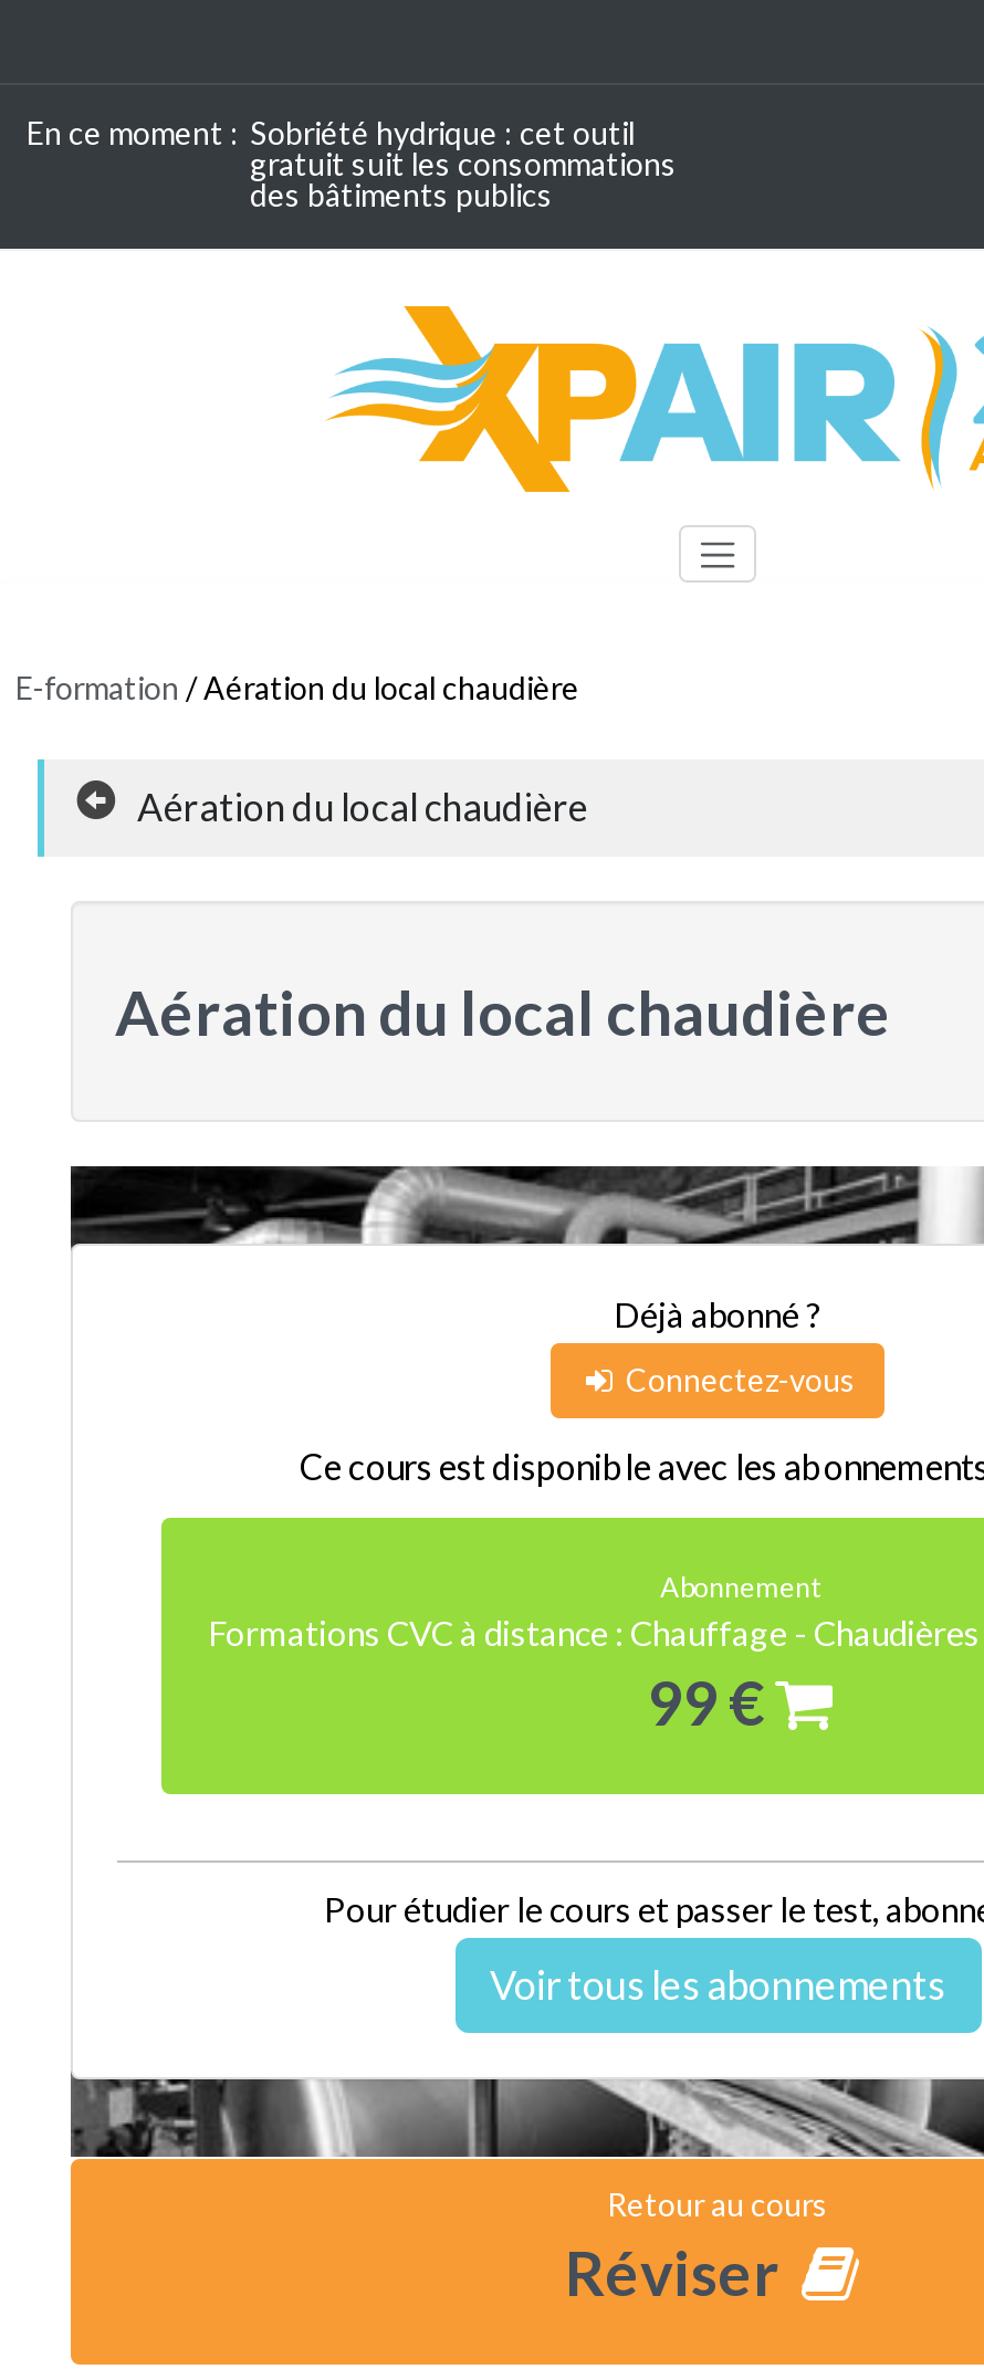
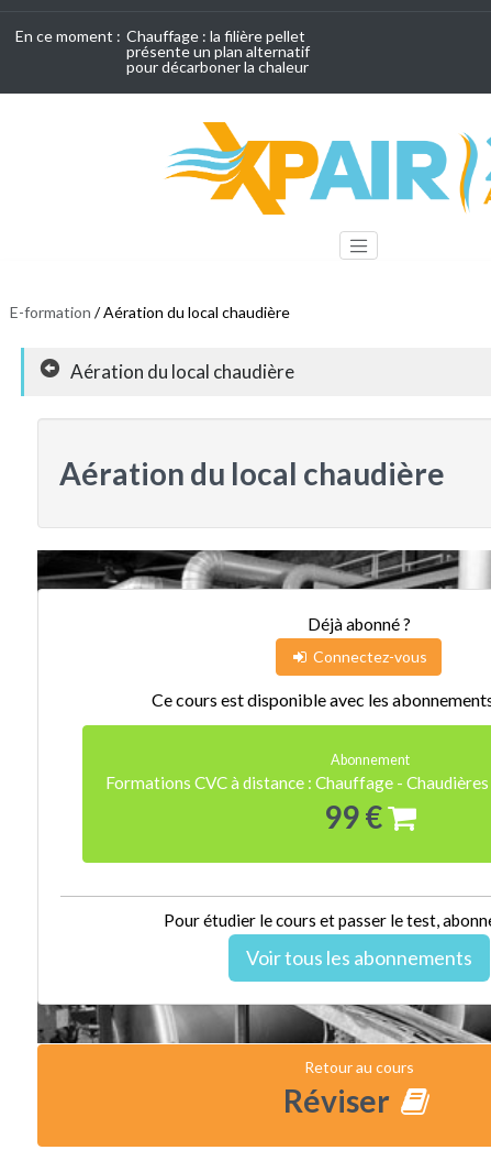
[27,114,677,213] En ce moment : Sobriété hydrique : cet outil | gratuit suit les consommations | des bâtiments publics -> [15,26,310,76] En ce moment : Chauffage : la filière pellet | présente un plan alternatif | pour décarboner la chaleur

